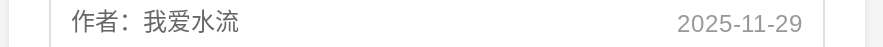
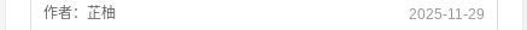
[71,8,239,36] 作者：我爱水流 -> [43,5,116,22] 作者：芷柚

